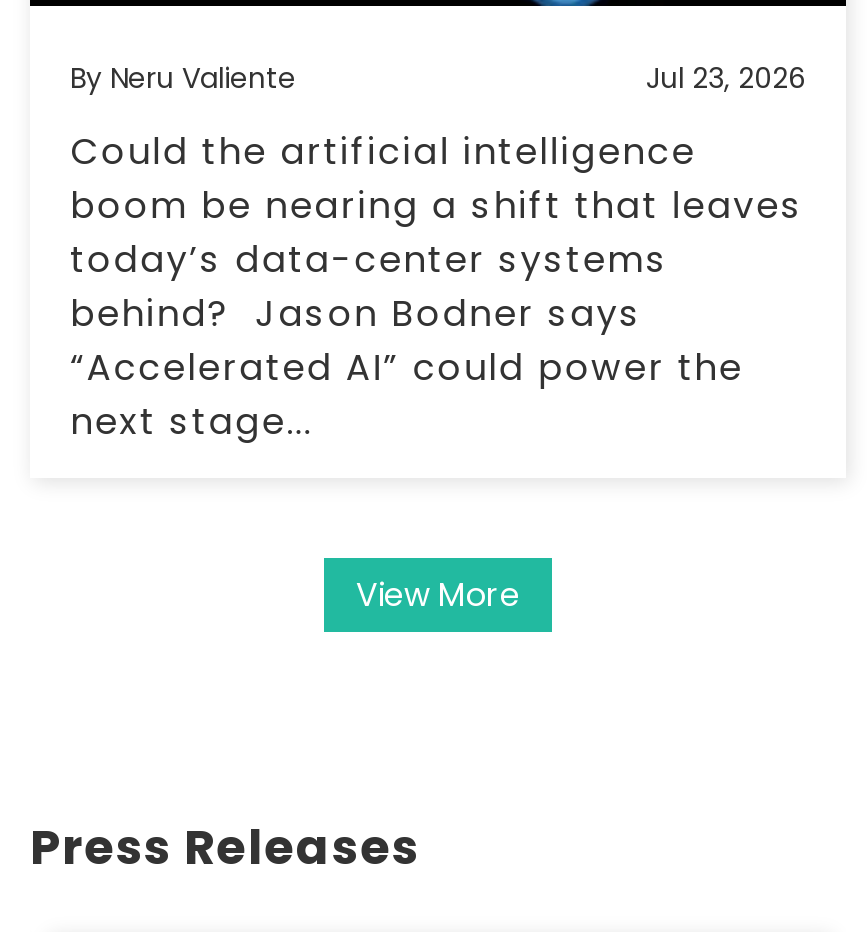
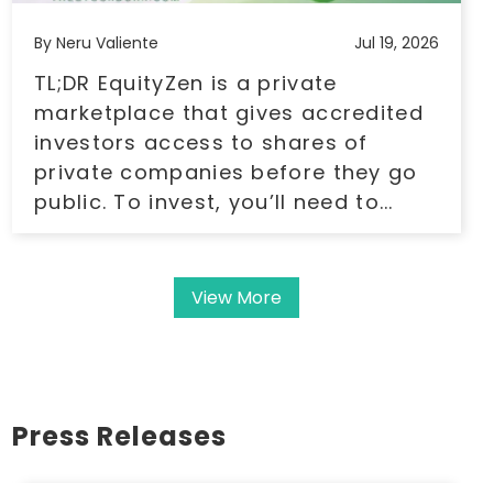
[646,59,806,99] Jul 23, 2026 -> [354,32,439,54] Jul 19, 2026
[70,127,803,447] Could the artificial intelligence | boom be nearing a shift that leaves | today’s data-center systems | behind? Jason Bodner says | “Accelerated AI” could power the | next stage... -> [34,70,423,216] TL;DR EquityZen is a private | marketplace that gives accredited | investors access to shares of | private companies before they go | public. To invest, you’ll need to...

